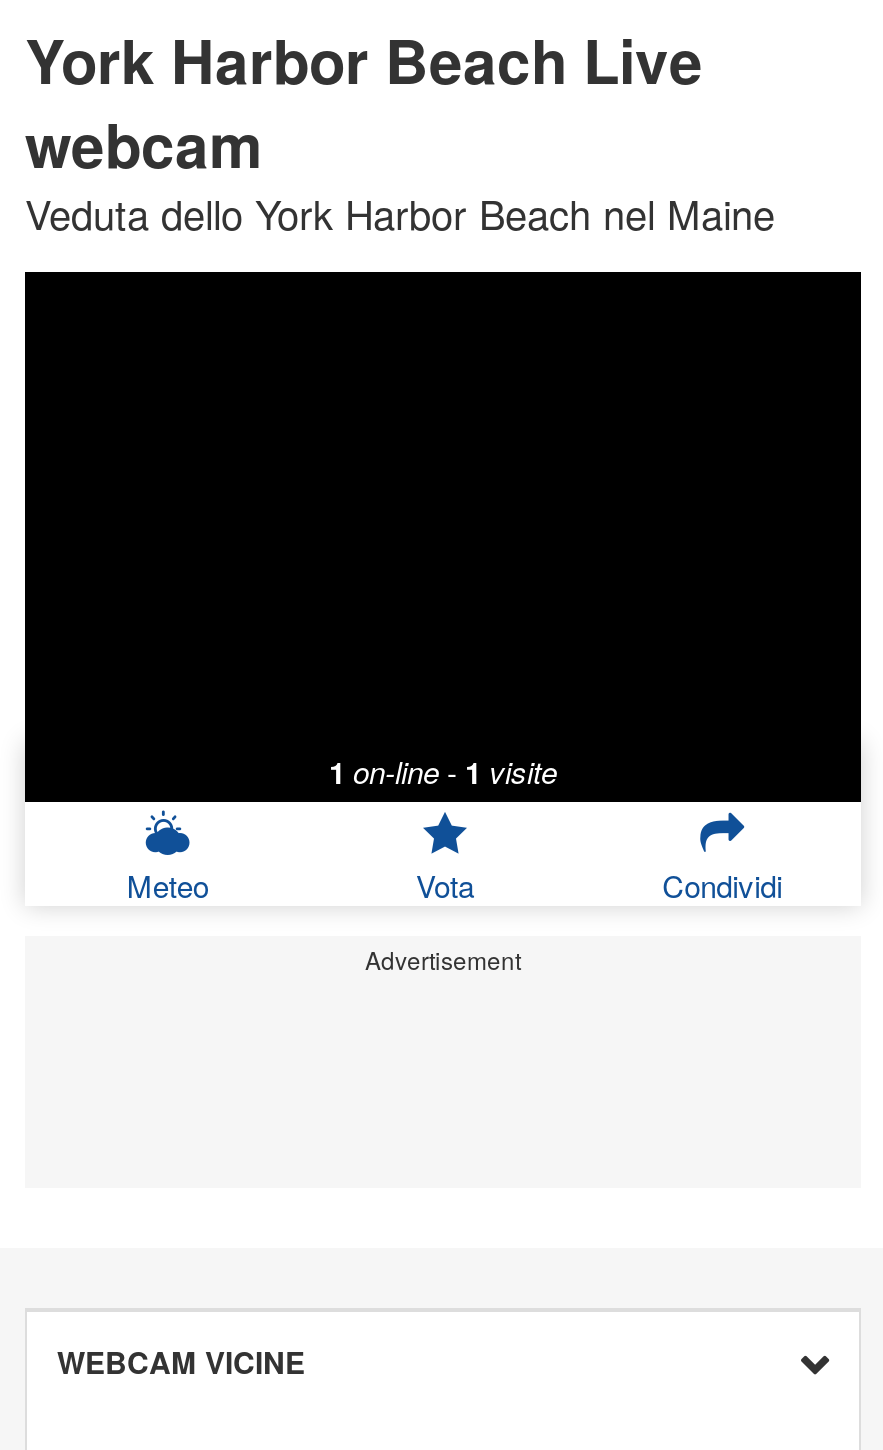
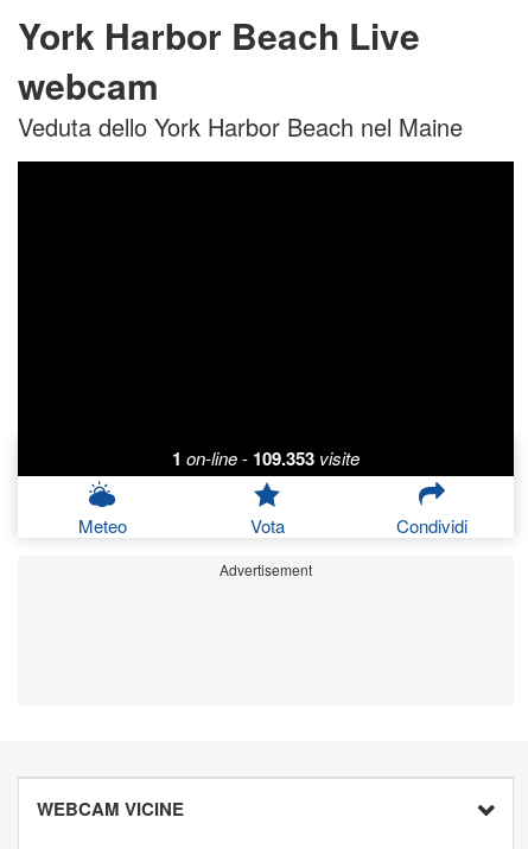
[329,750,557,794] 1 on-line - 1 visite -> [172,445,360,472] 1 on-line - 109.353 visite

